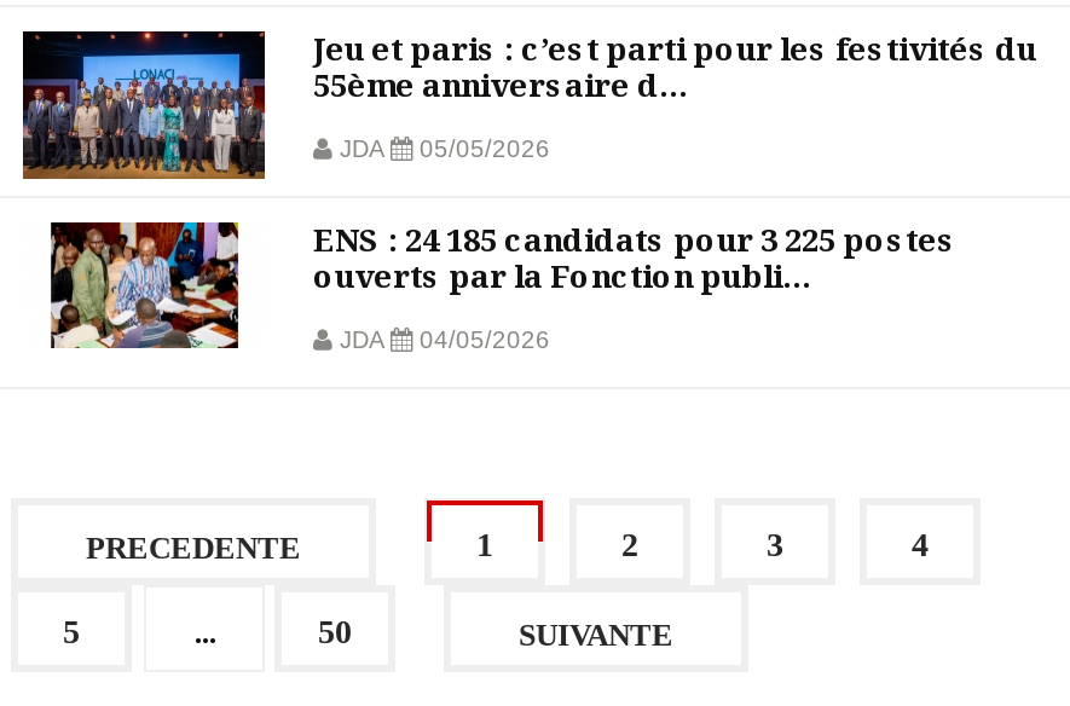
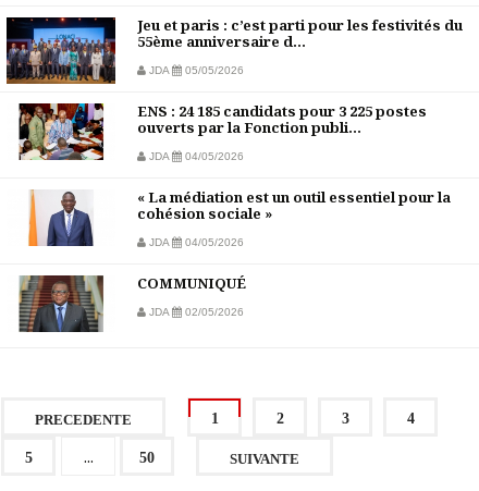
none -> [19,274,103,333] [image]
none -> [27,188,451,318] [image] | « La médiation est un outil essentiel pour la | cohésion sociale » | JDA | 04/05/2026 | COMMUNIQUÉ | JDA | 02/05/2026

